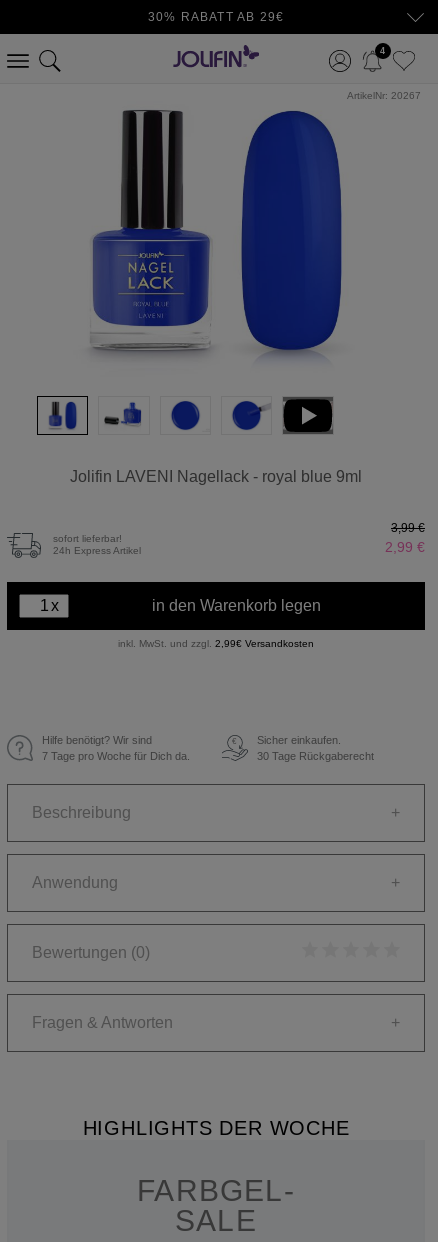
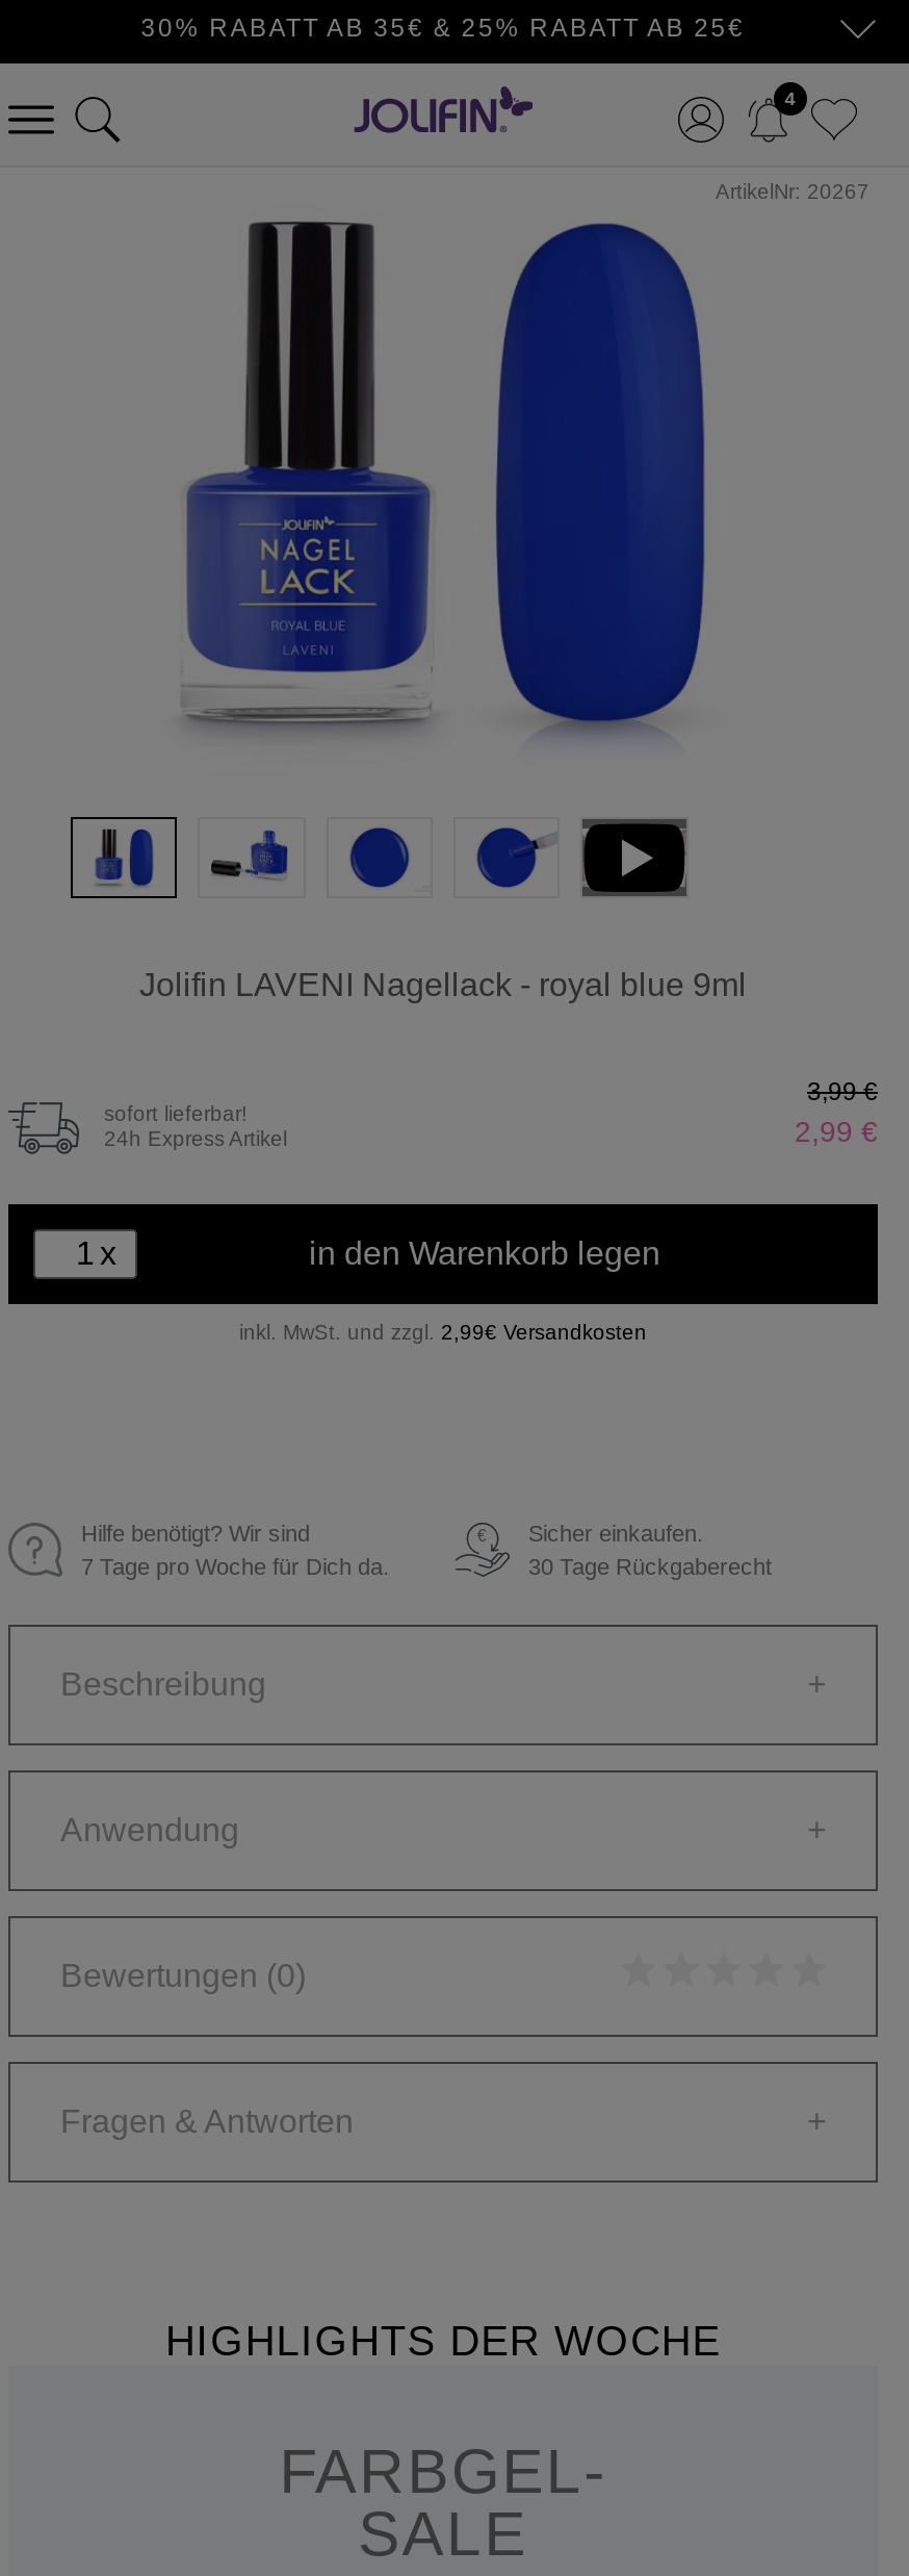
[148,10,284,24] 30% RABATT AB 29€ -> [141,14,745,43] 30% RABATT AB 35€ & 25% RABATT AB 25€

